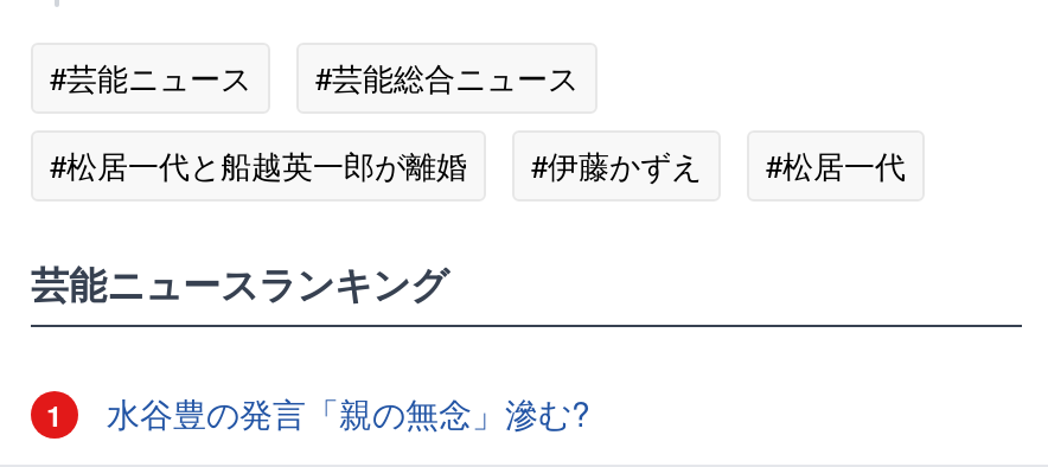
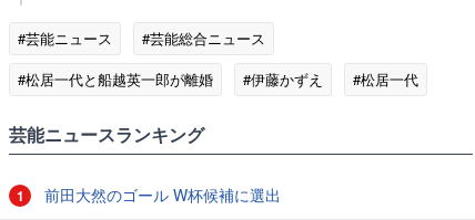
[97,389,590,436] 水谷豊の発言「親の無念」滲む? -> [40,183,281,206] 前田大然のゴール W杯候補に選出

